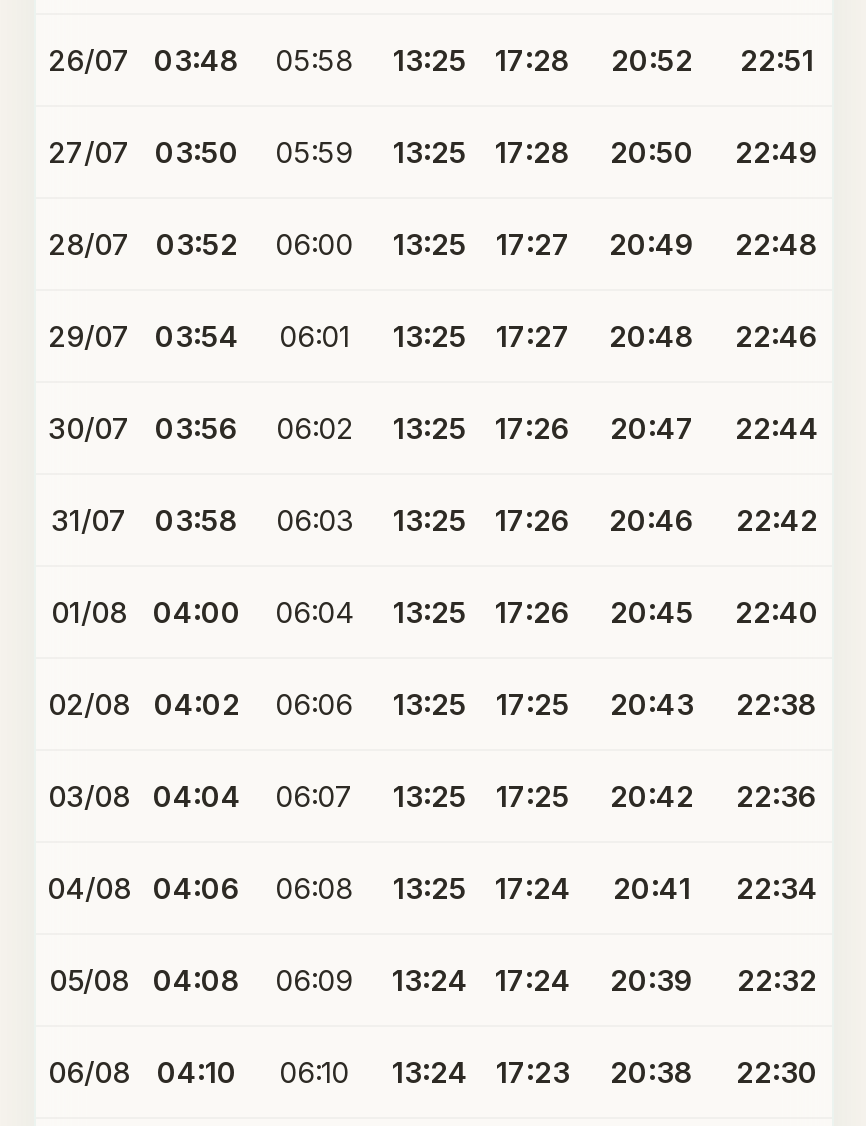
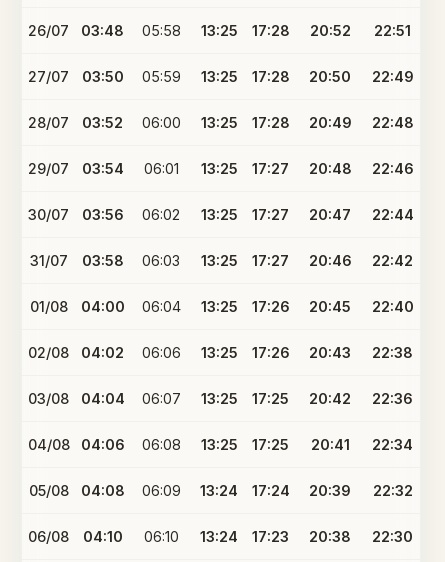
[48,227,819,261] 28/07 03:52 06:00 13:25 17:27 20:49 22:48 -> [28,114,413,131] 28/07 03:52 06:00 13:25 17:28 20:49 22:48
[48,411,819,445] 30/07 03:56 06:02 13:25 17:26 20:47 22:44 -> [28,206,413,223] 30/07 03:56 06:02 13:25 17:27 20:47 22:44
[51,503,818,537] 31/07 03:58 06:03 13:25 17:26 20:46 22:42 -> [29,252,413,269] 31/07 03:58 06:03 13:25 17:27 20:46 22:42
[48,687,818,721] 02/08 04:02 06:06 13:25 17:25 20:43 22:38 -> [28,344,413,361] 02/08 04:02 06:06 13:25 17:26 20:43 22:38
[47,871,818,905] 04/08 04:06 06:08 13:25 17:24 20:41 22:34 -> [27,436,413,453] 04/08 04:06 06:08 13:25 17:25 20:41 22:34

